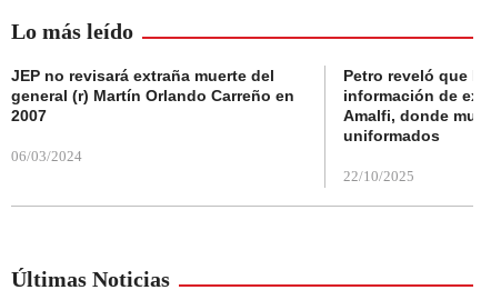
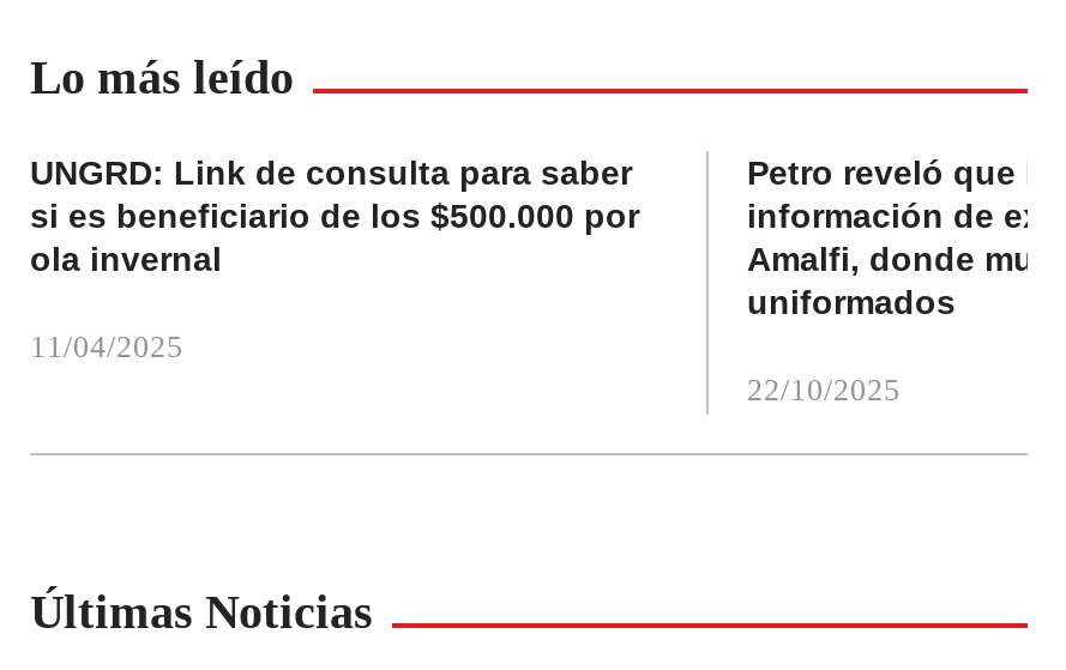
[11,66,294,124] JEP no revisará extraña muerte del | general (r) Martín Orlando Carreño en | 2007 -> [30,153,639,278] UNGRD: Link de consulta para saber | si es beneficiario de los $500.000 por | ola invernal
[11,148,82,164] 06/03/2024 -> [30,328,183,364] 11/04/2025

